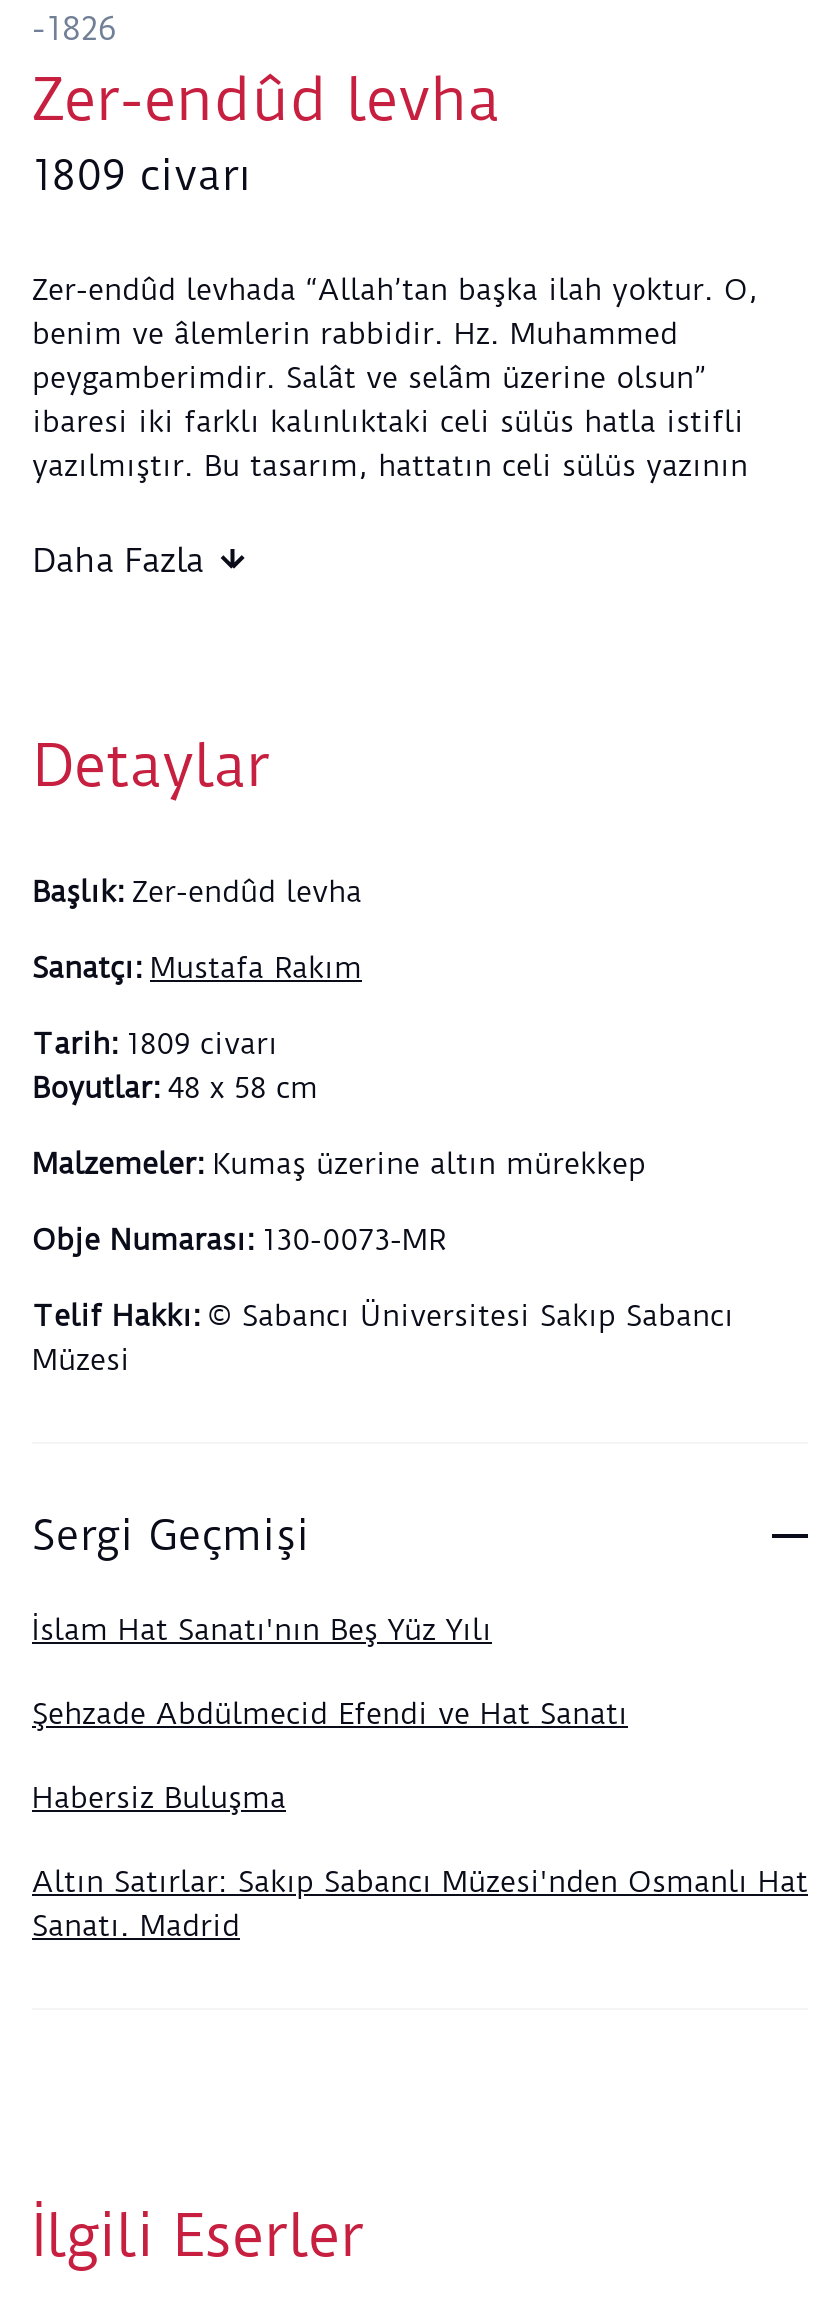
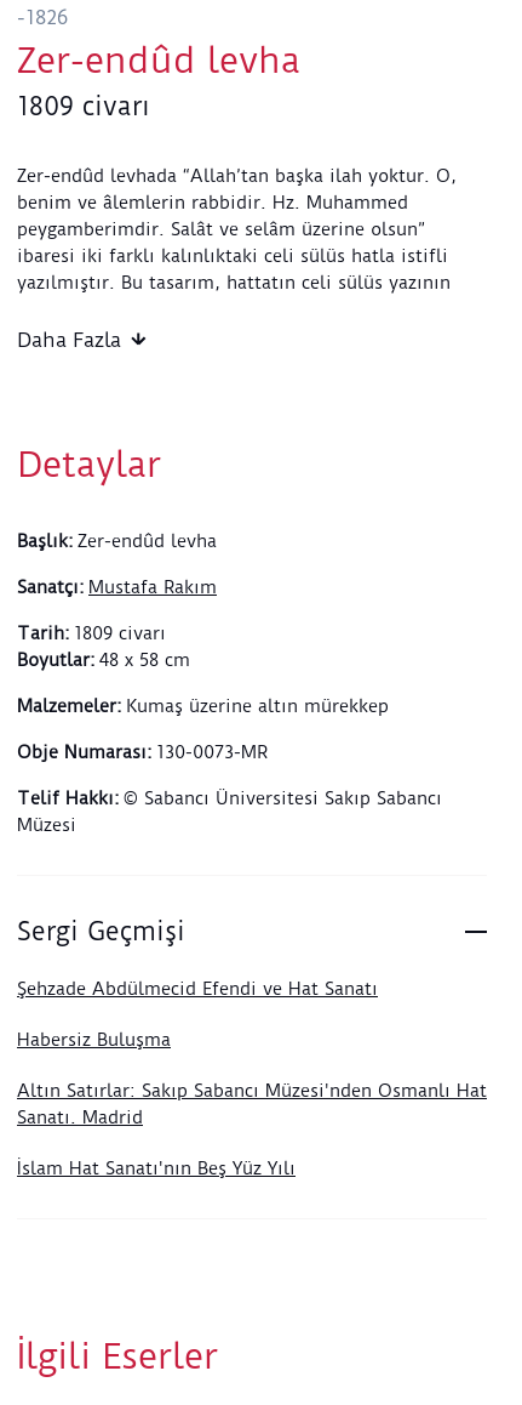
moved [32,1612,492,1648] -> [17,1157,296,1179]: İslam Hat Sanatı'nın Beş Yüz Yılı
moved [32,1696,808,1944] -> [17,978,487,1128]: Şehzade Abdülmecid Efendi ve Hat Sanatı | Habersiz Buluşma | Altın Satırlar: Sakıp Sabancı Müzesi'nden Osmanlı Hat | Sanatı. Madrid

